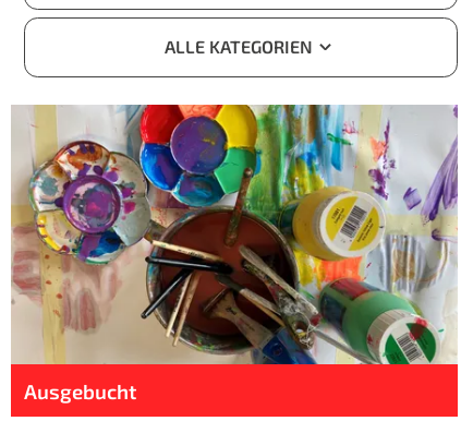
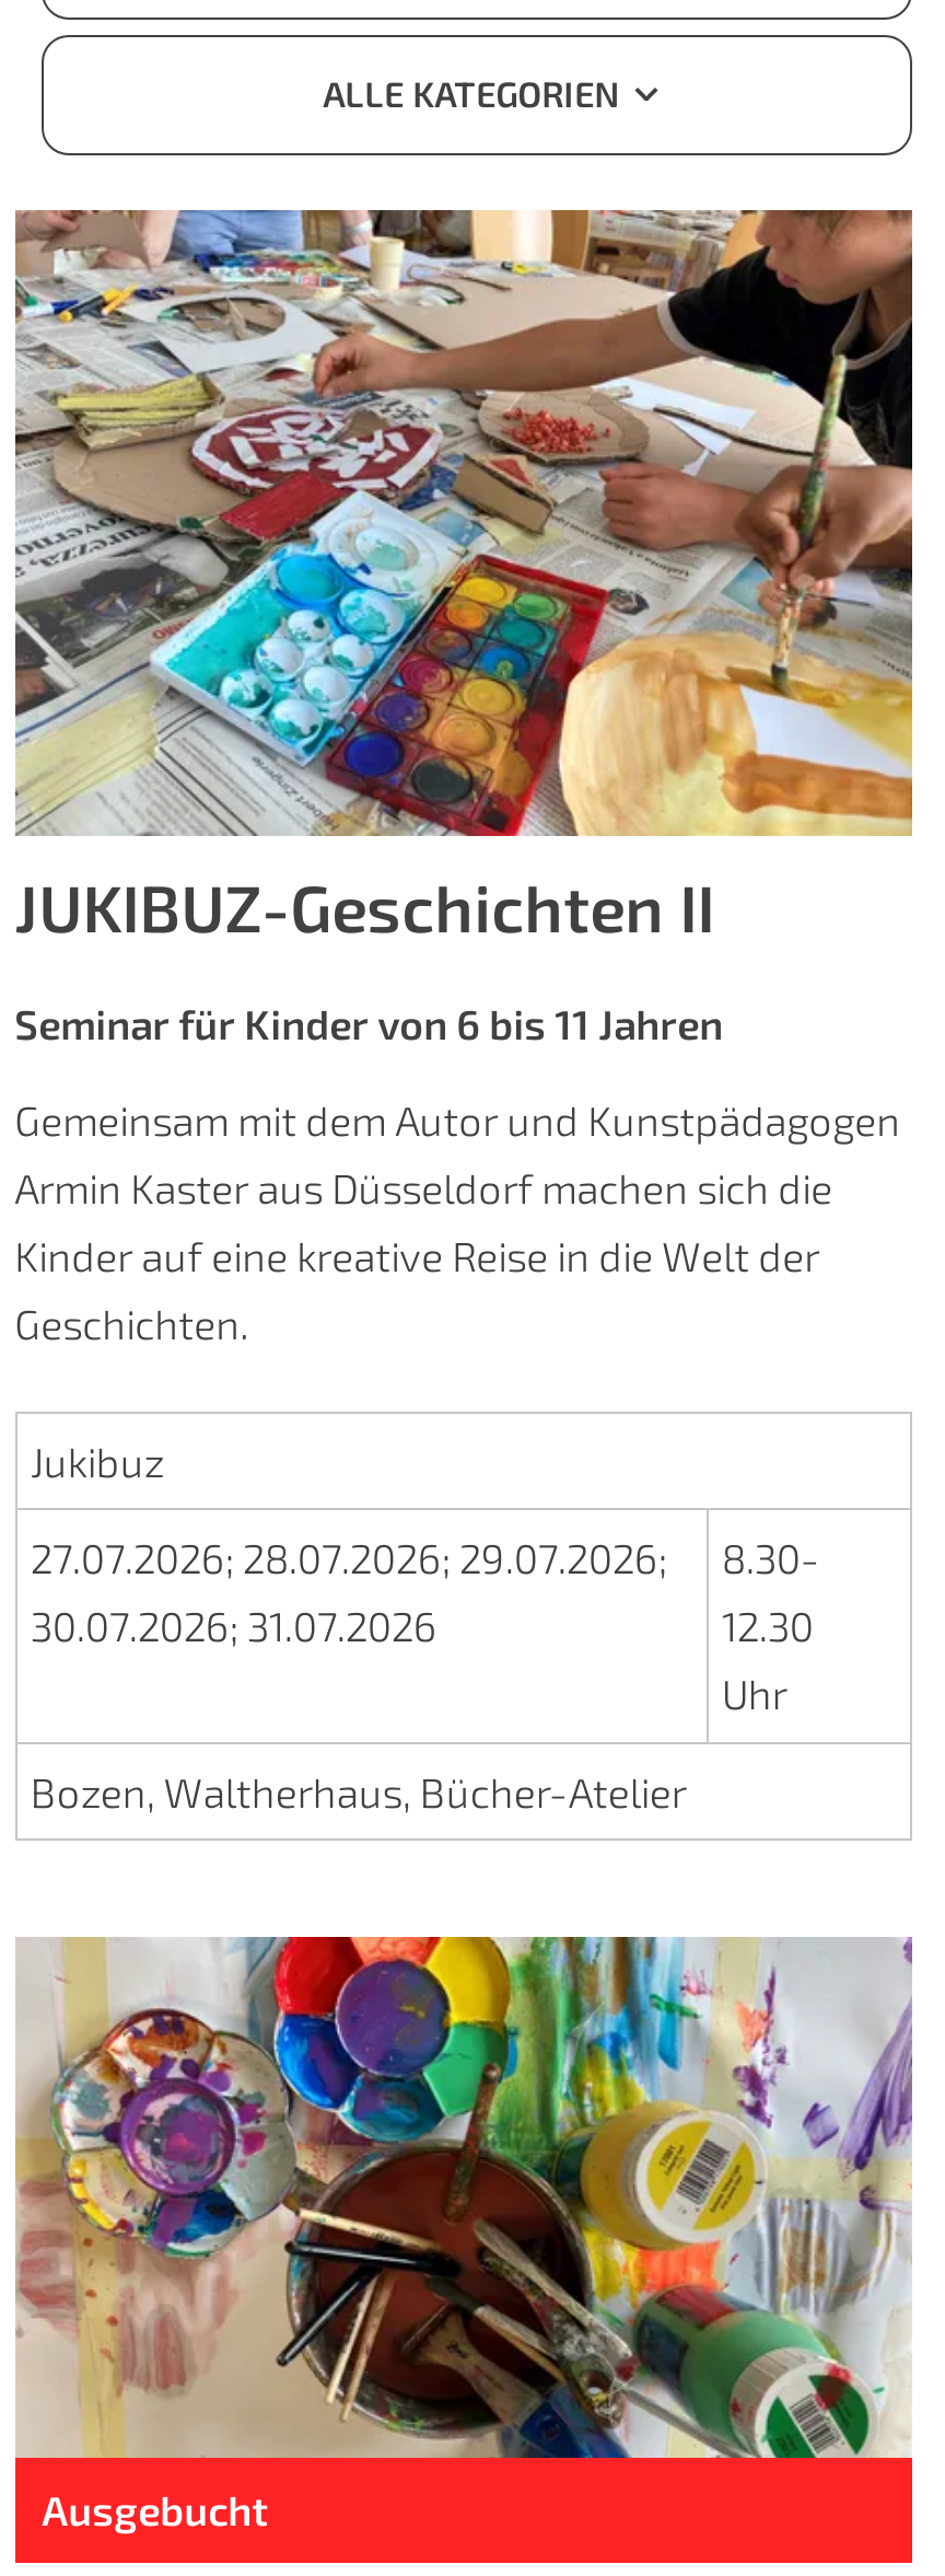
none -> [13,208,914,1651] [image] | JUKIBUZ-Geschichten II | Seminar für Kinder von 6 bis 11 Jahren | Gemeinsam mit dem Autor und Kunstpädagogen | Armin Kaster aus Düsseldorf machen sich die | Kinder auf eine kreative Reise in die Welt der | Geschichten. | Jukibuz | 27.07.2026; 28.07.2026; 29.07.2026; | 30.07.2026; 31.07.2026
none -> [30,1533,820,1816] 8.30- | 12.30 | Uhr | Bozen, Waltherhaus, Bücher-Atelier

